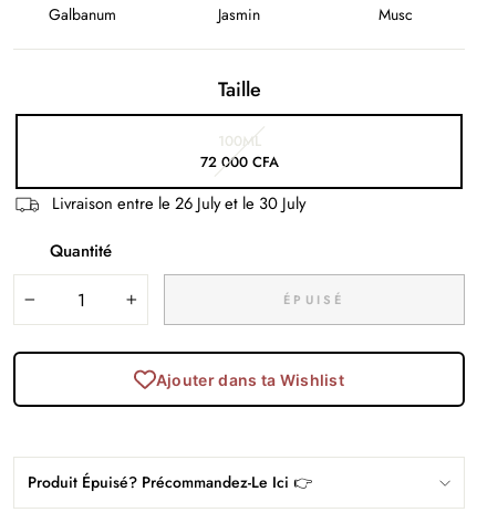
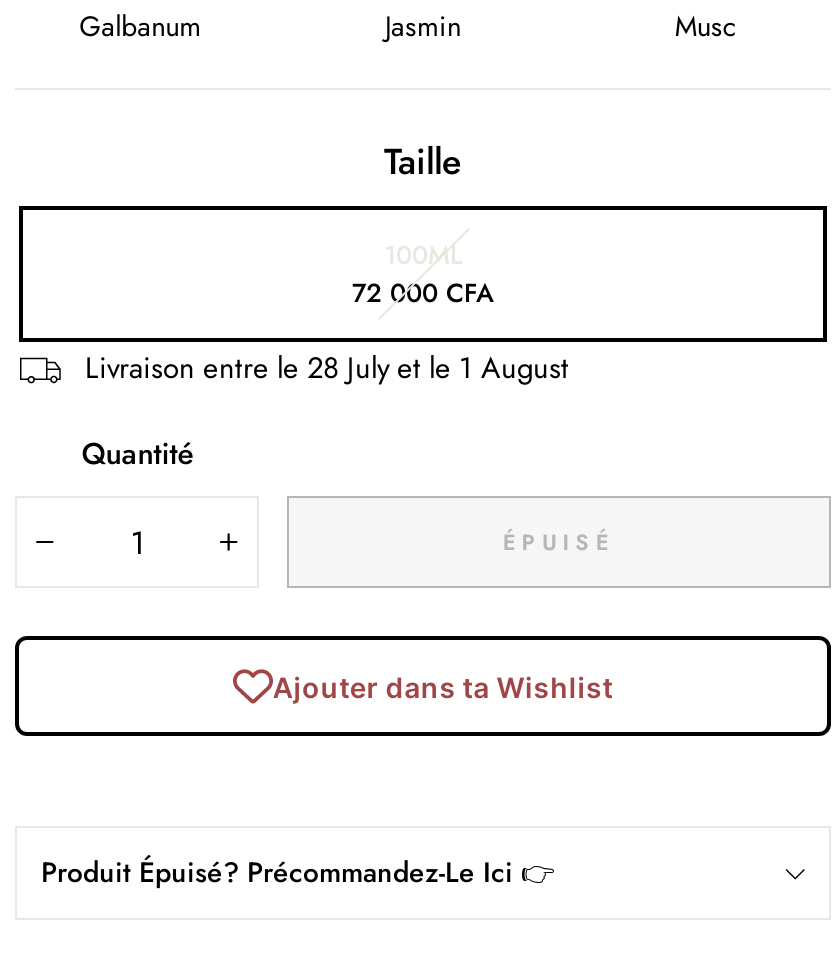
[52,191,305,215] Livraison entre le 26 July et le 30 July -> [85,345,569,389] Livraison entre le 28 July et le 1 August

